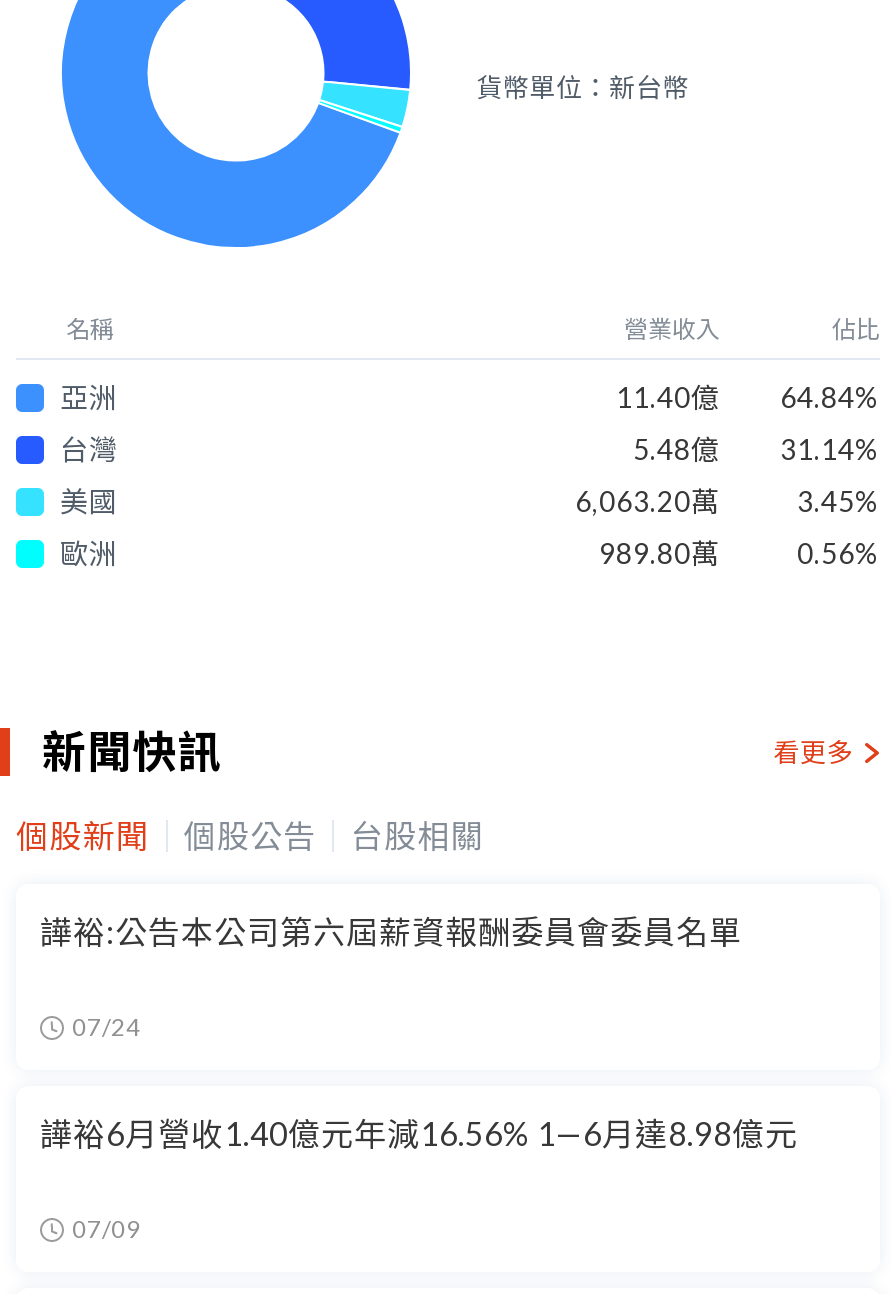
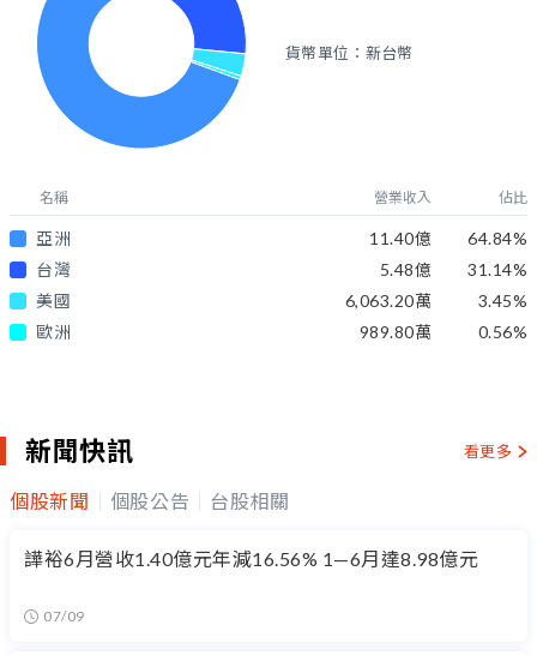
[40,912,742,1042] 譁裕:公告本公司第六屆薪資報酬委員會委員名單 | 07/24 -> none

